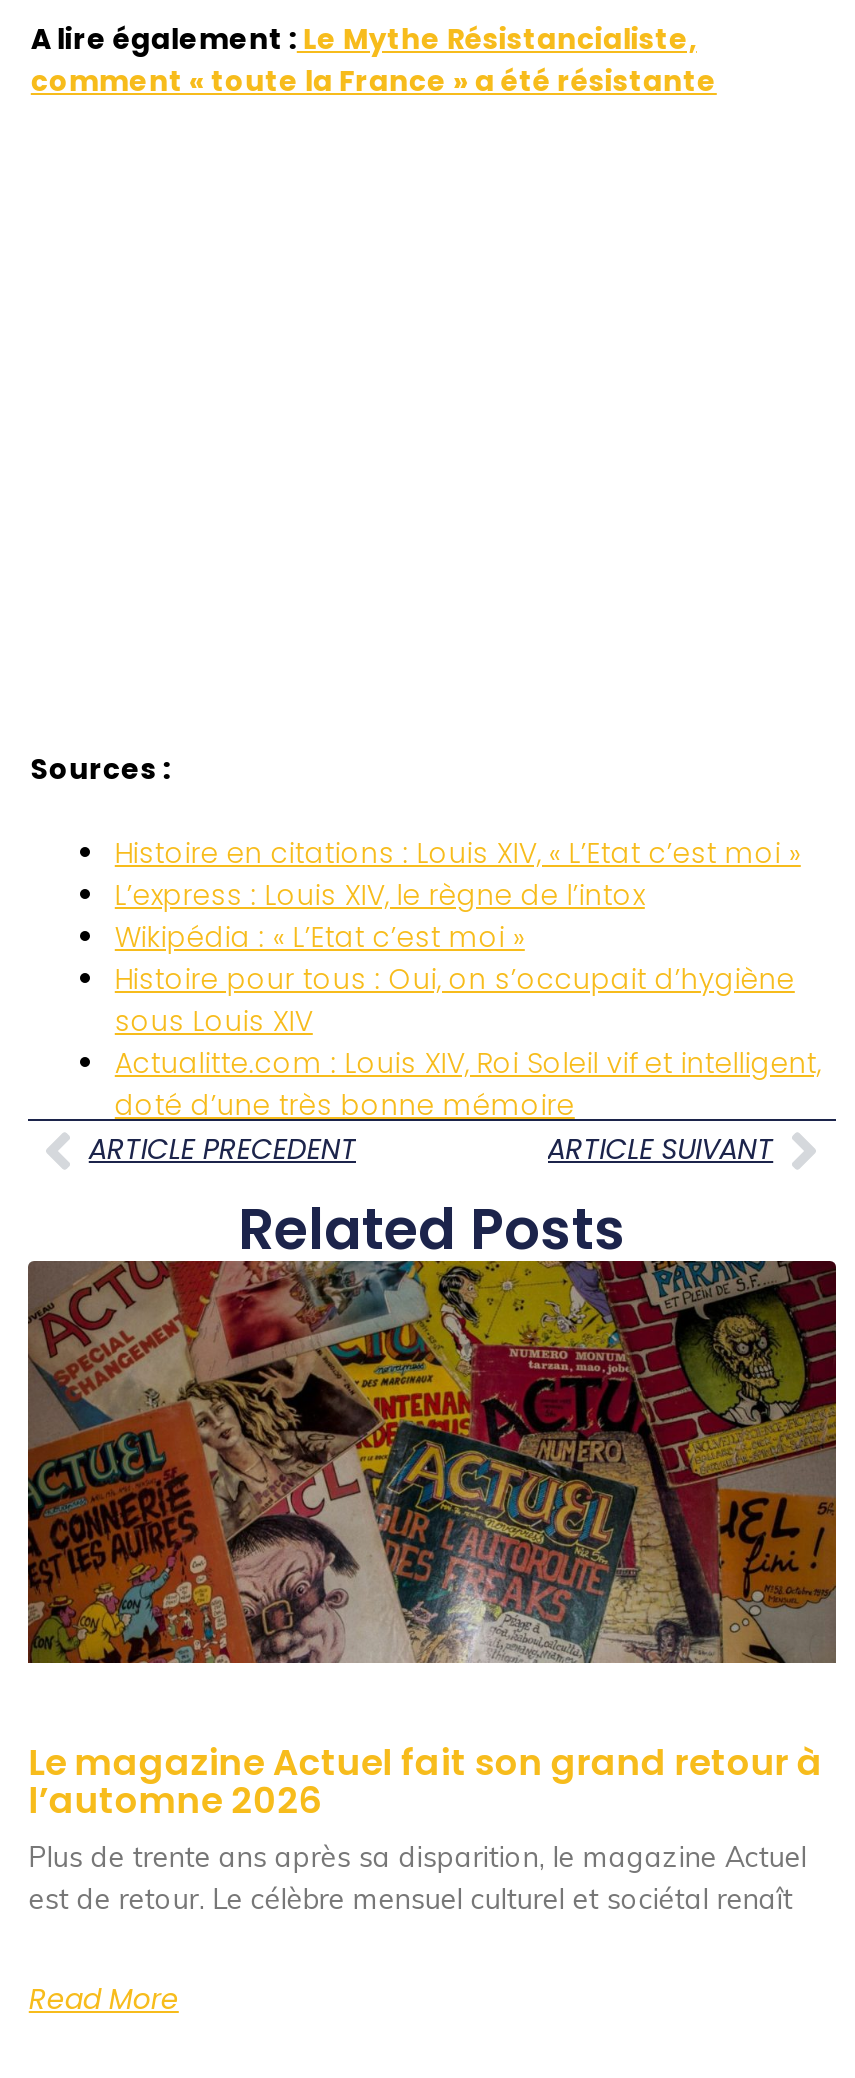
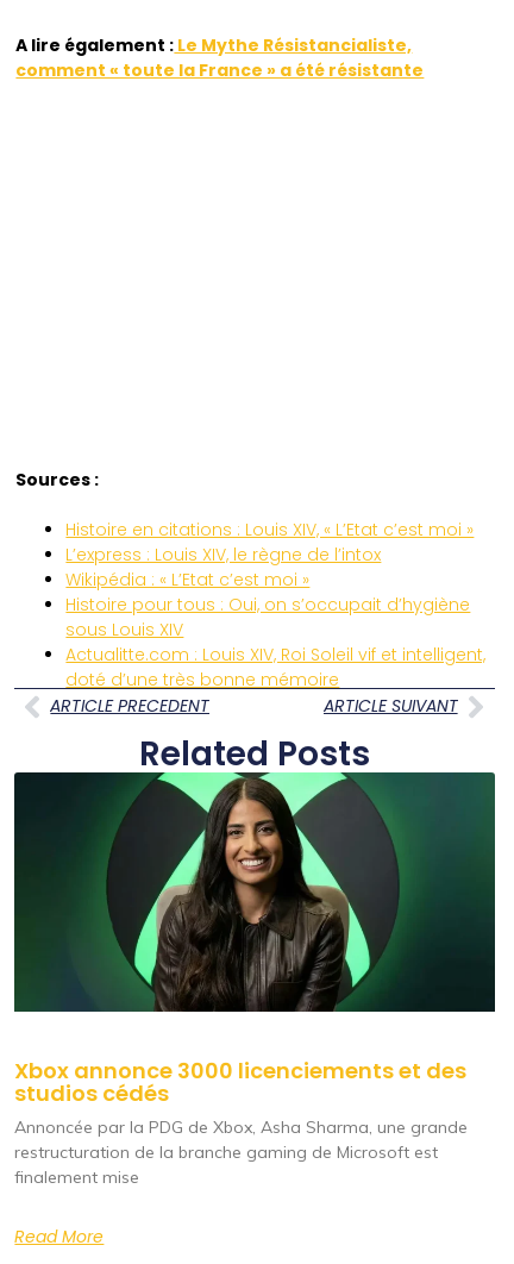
[28,1259,838,1918] [image] | Le magazine Actuel fait son grand retour à | l’automne 2026 | Plus de trente ans après sa disparition, le magazine Actuel | est de retour. Le célèbre mensuel culturel et sociétal renaît -> [14,771,496,1188] [image] | Xbox annonce 3000 licenciements et des | studios cédés | Annoncée par la PDG de Xbox, Asha Sharma, une grande | restructuration de la branche gaming de Microsoft est | finalement mise

